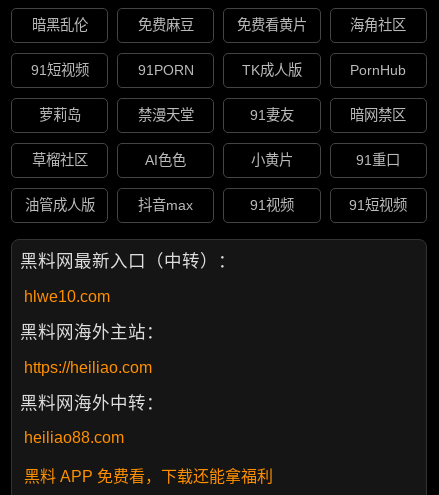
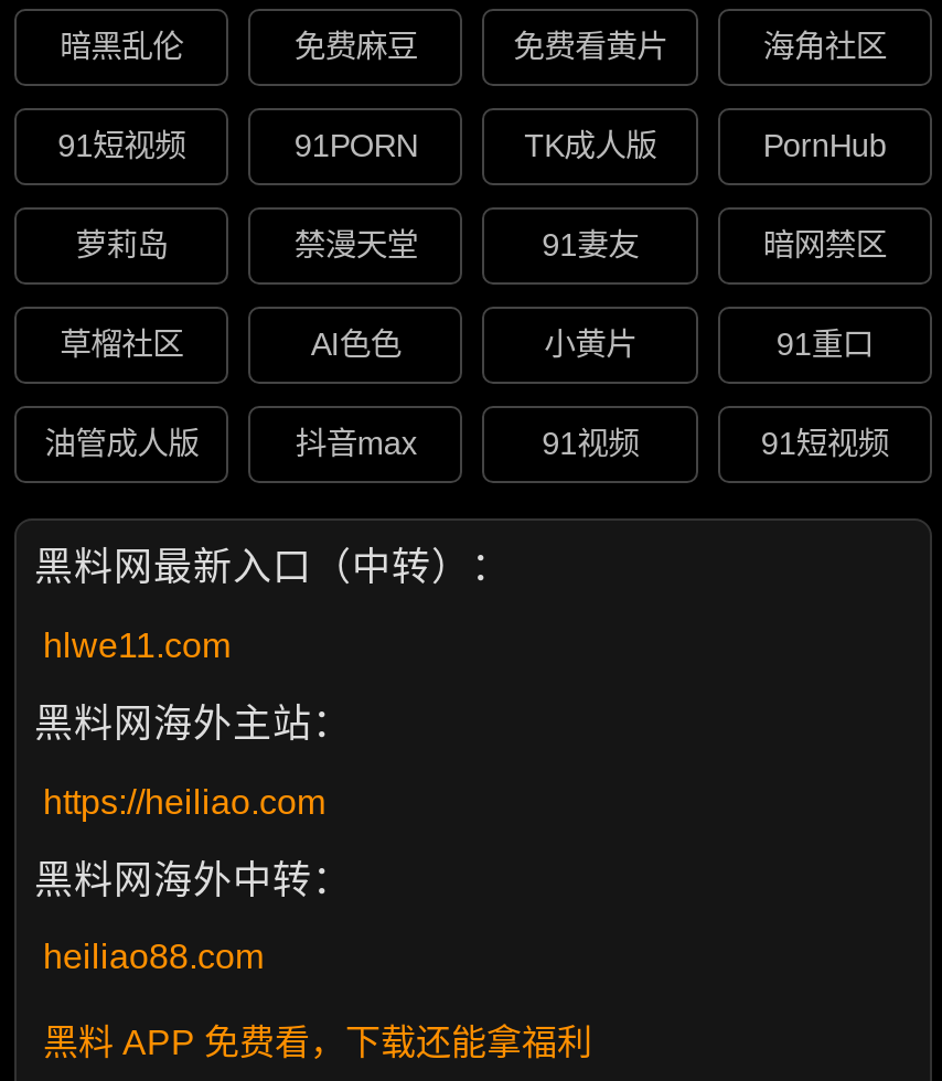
[24,288,110,305] hlwe10.com -> [43,626,231,664] hlwe11.com

